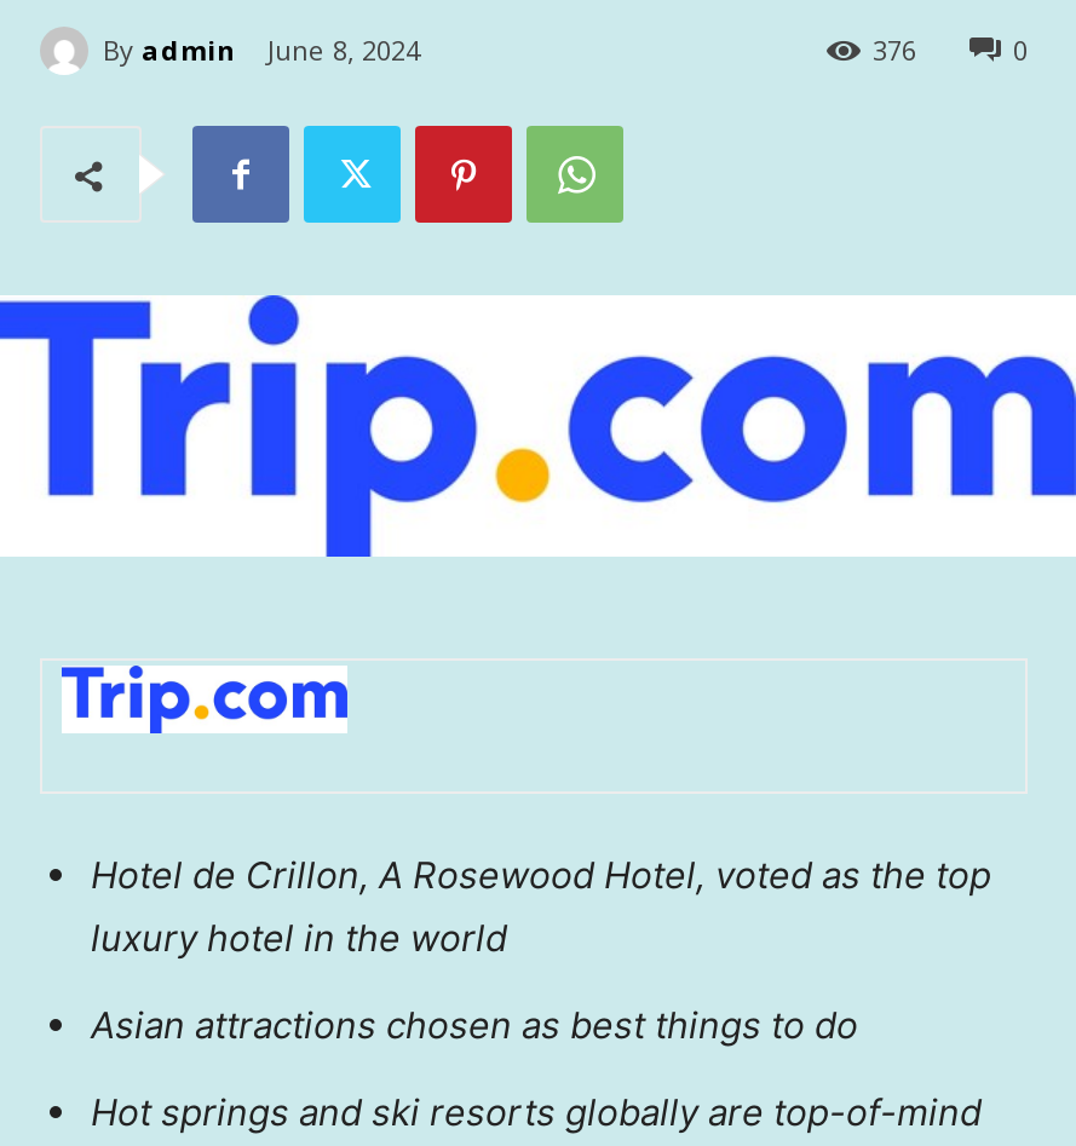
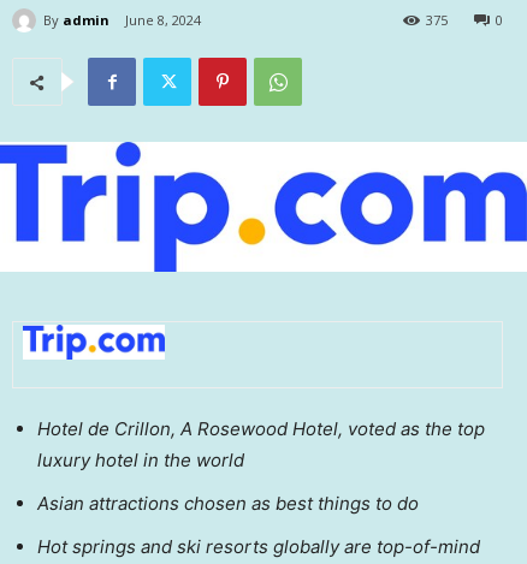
[873,33,916,69] 376 -> [426,11,448,29] 375

